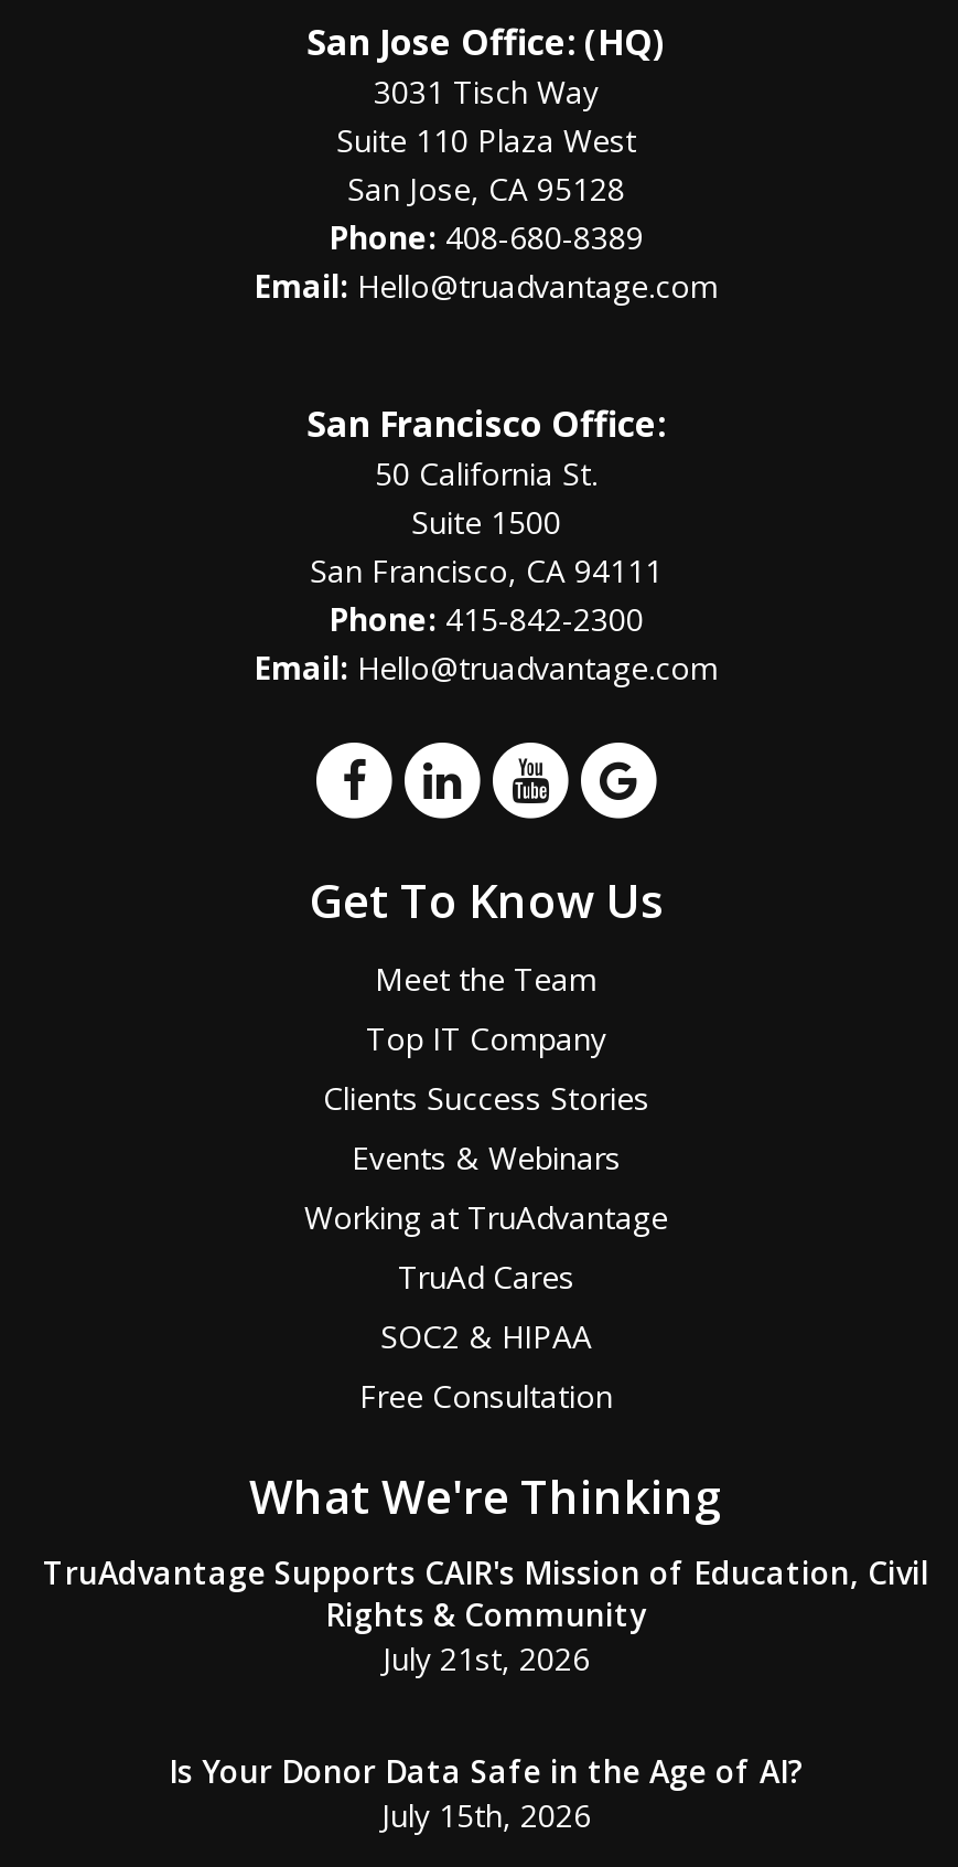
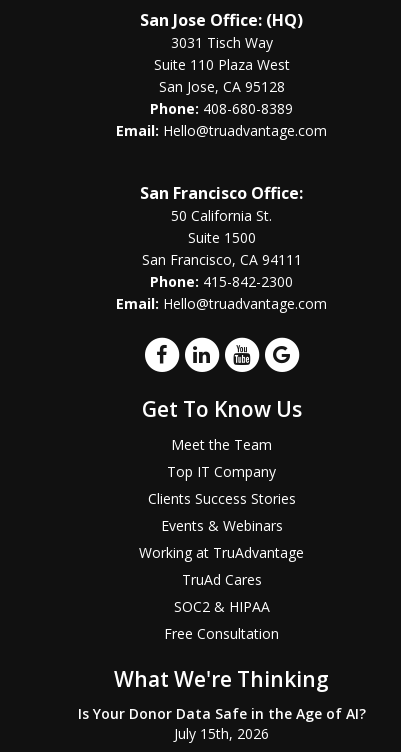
[43,1551,929,1679] TruAdvantage Supports CAIR's Mission of Education, Civil | Rights & Community | July 21st, 2026 -> none

